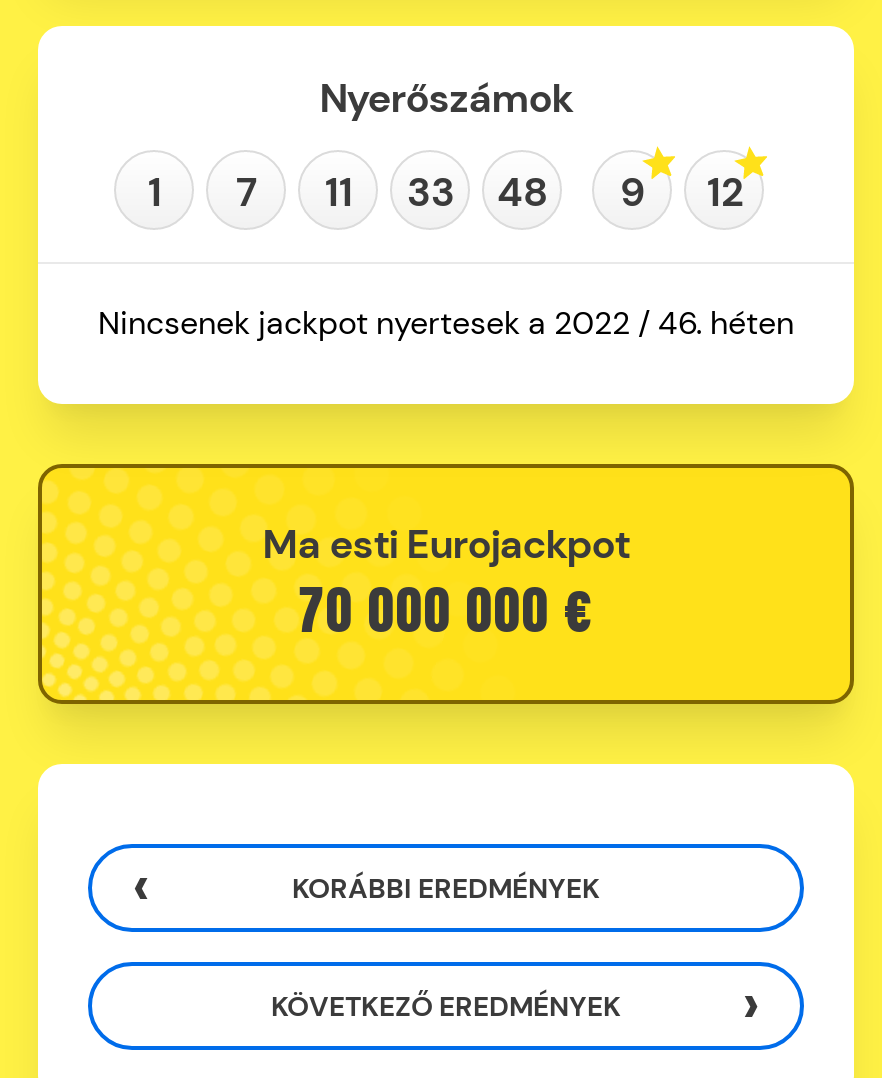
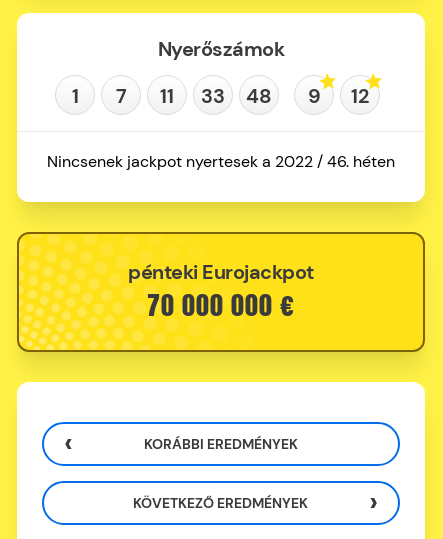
[262,518,629,570] Ma esti Eurojackpot -> [128,259,314,285] pénteki Eurojackpot

